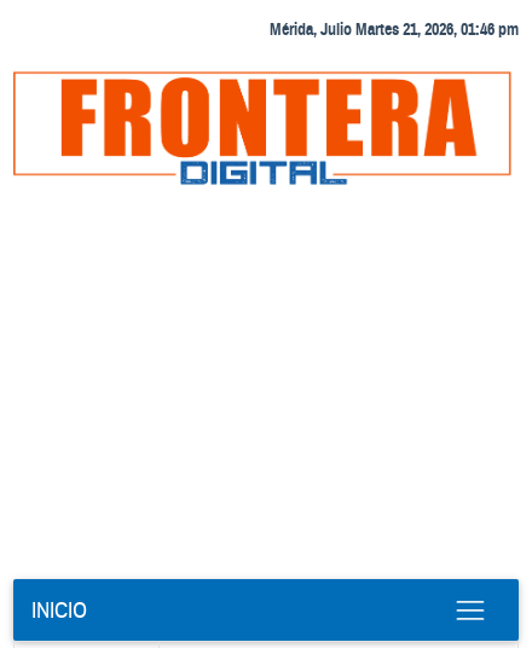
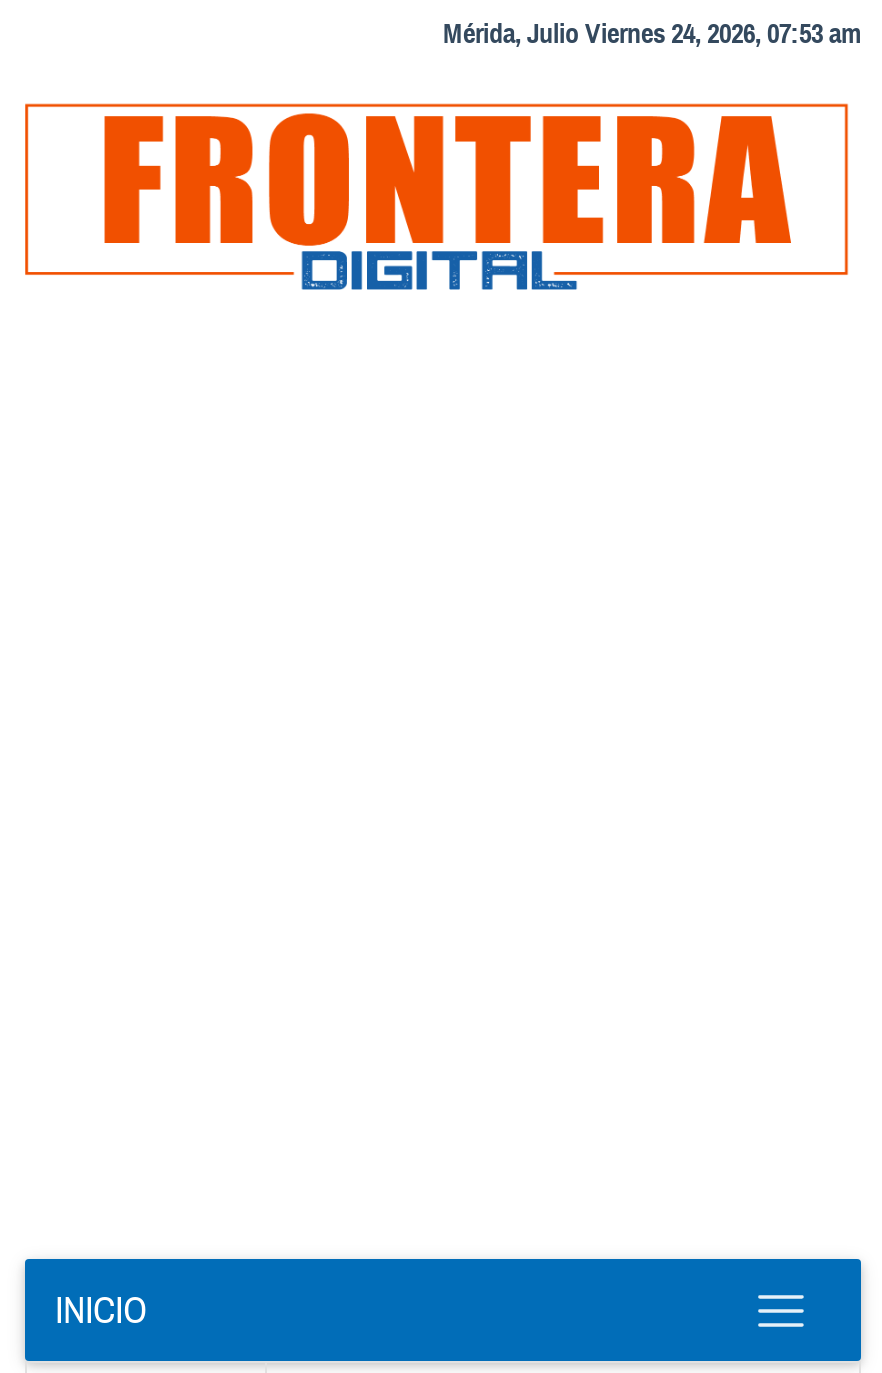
[270,19,519,40] Mérida, Julio Martes 21, 2026, 01:46 pm -> [443,17,861,51] Mérida, Julio Viernes 24, 2026, 07:53 am

